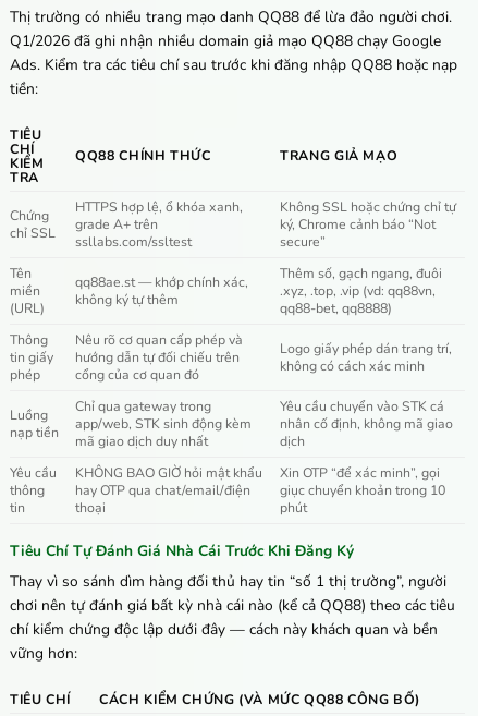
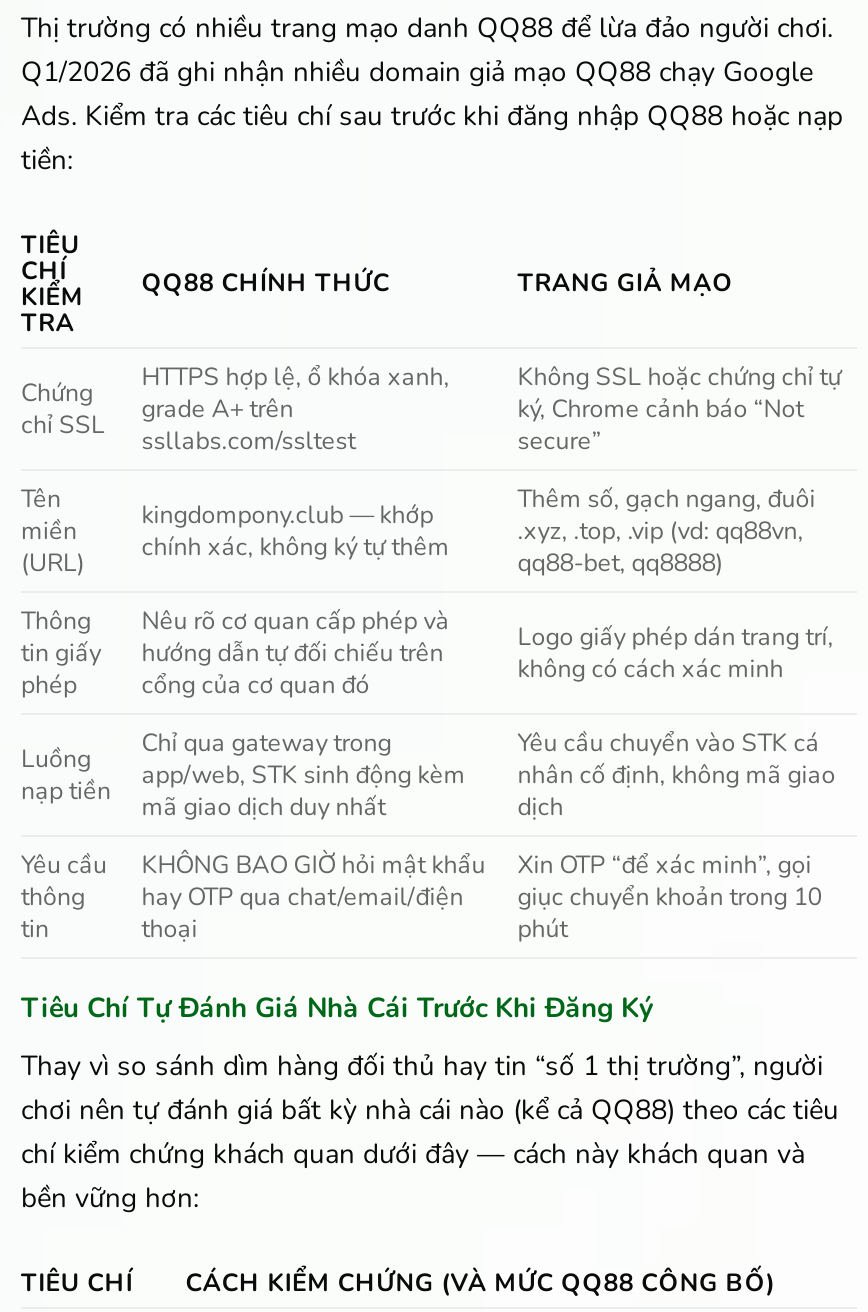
[75,272,248,308] qq88ae.st — khớp chính xác, | không ký tự thêm -> [141,498,449,564] kingdompony.club — khớp | chính xác, không ký tự thêm
[10,620,438,664] chí kiểm chứng độc lập dưới đây — cách này khách quan và bền | vững hơn: -> [21,1135,805,1217] chí kiểm chứng khách quan dưới đây — cách này khách quan và | bền vững hơn:

